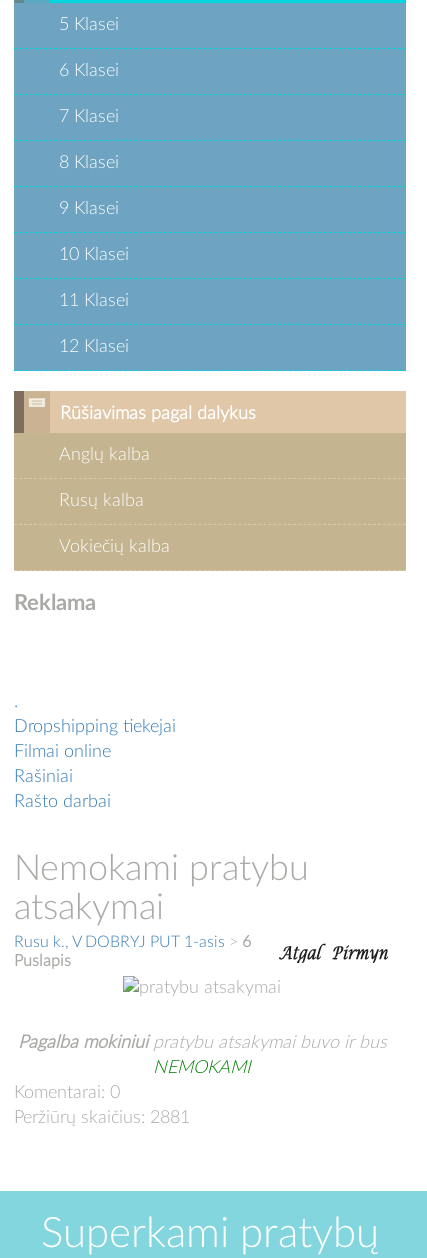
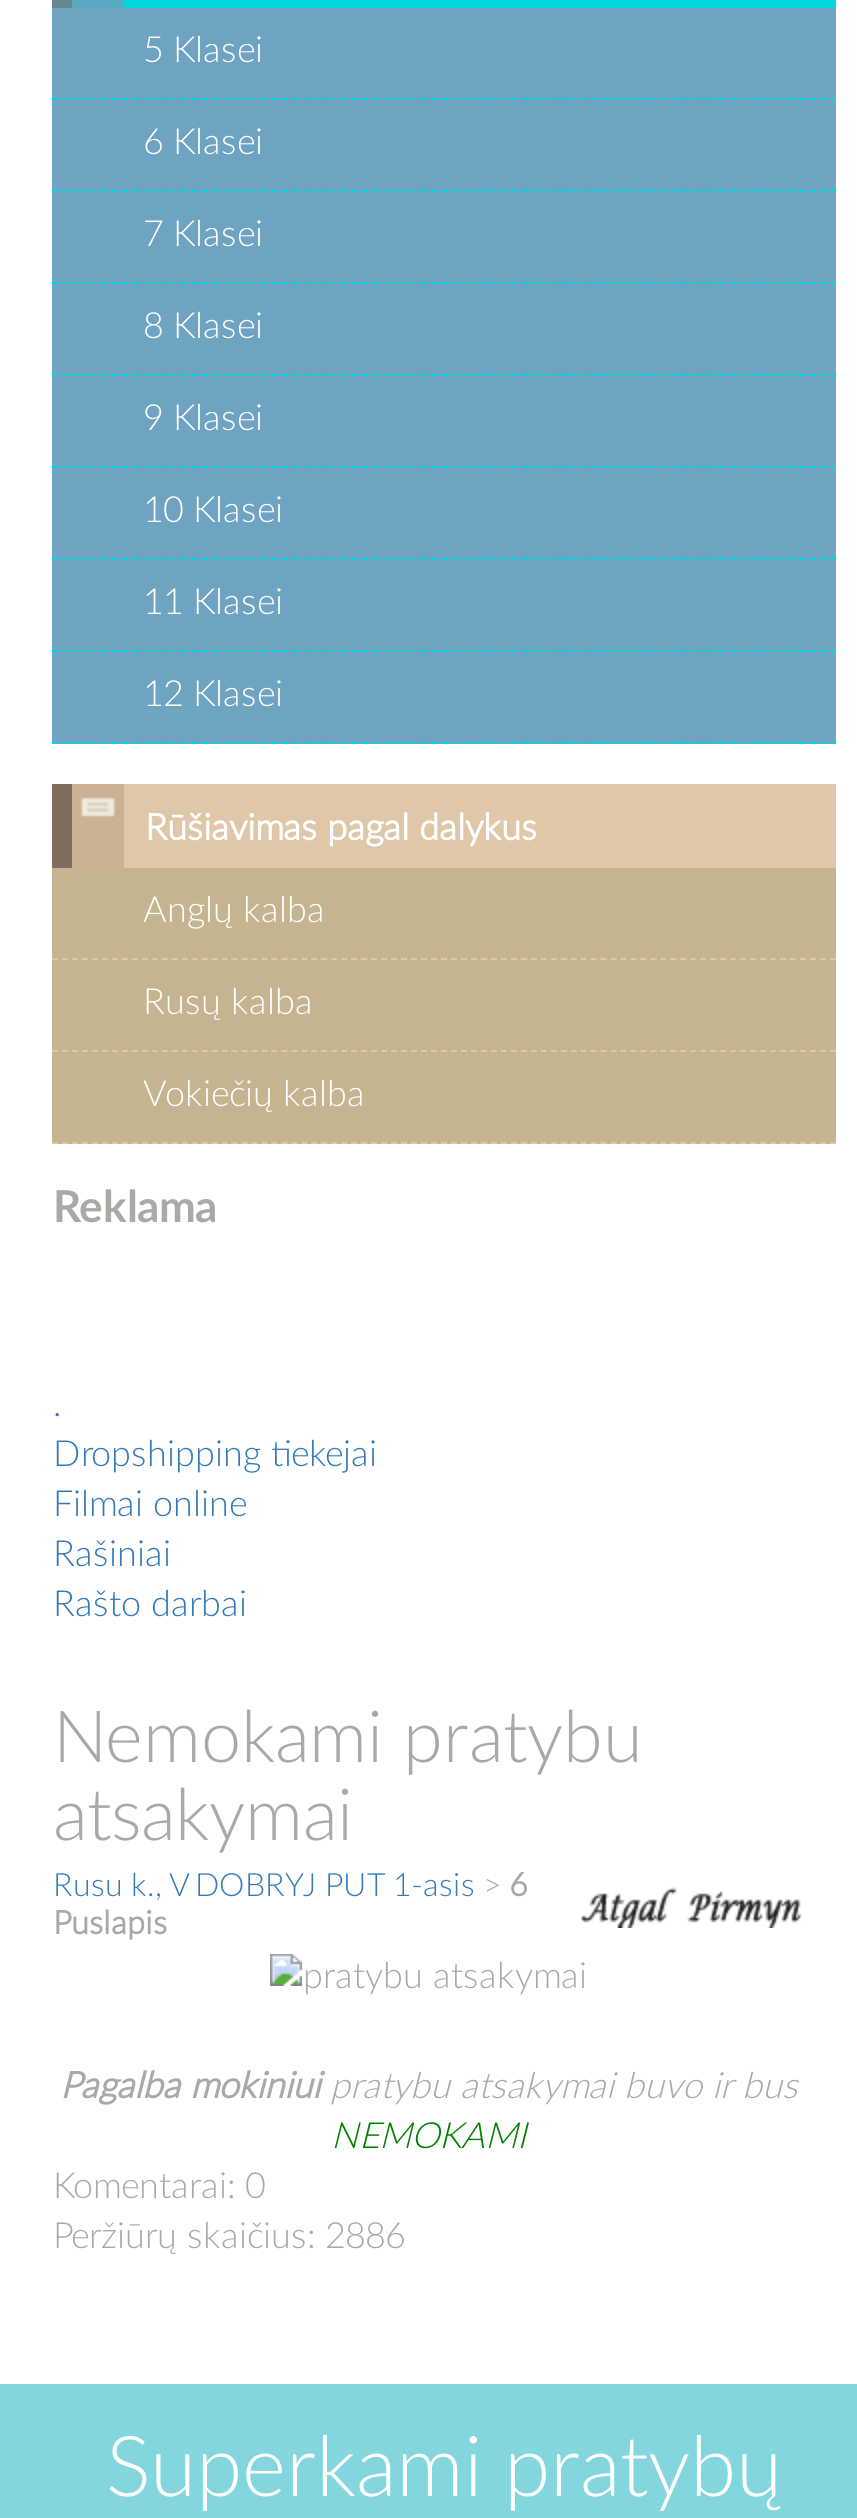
[14,1109,190,1127] Peržiūrų skaičius: 2881 -> [53,2220,405,2256] Peržiūrų skaičius: 2886

